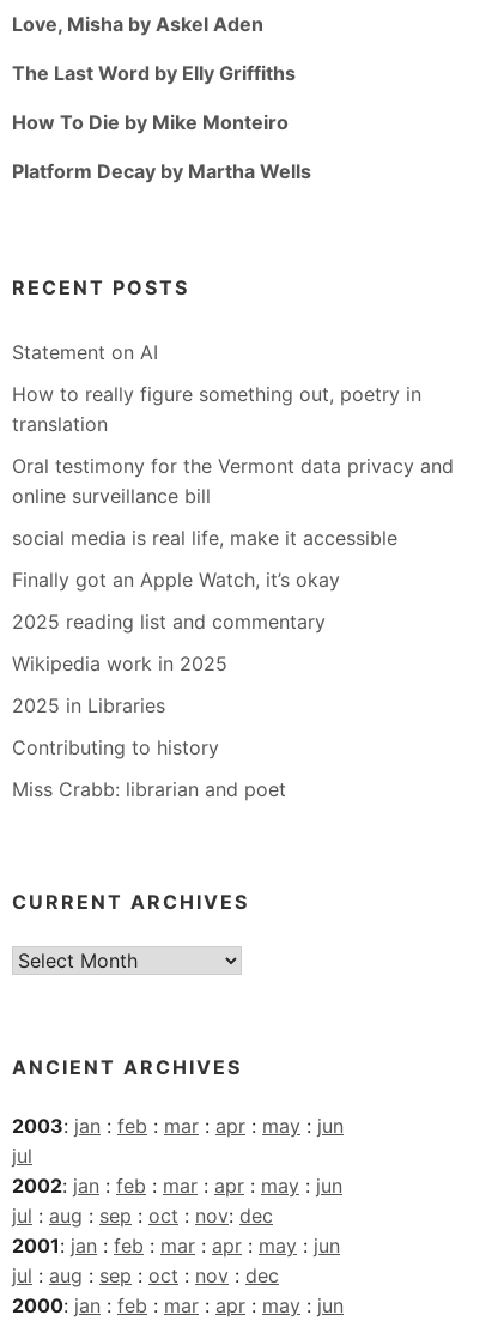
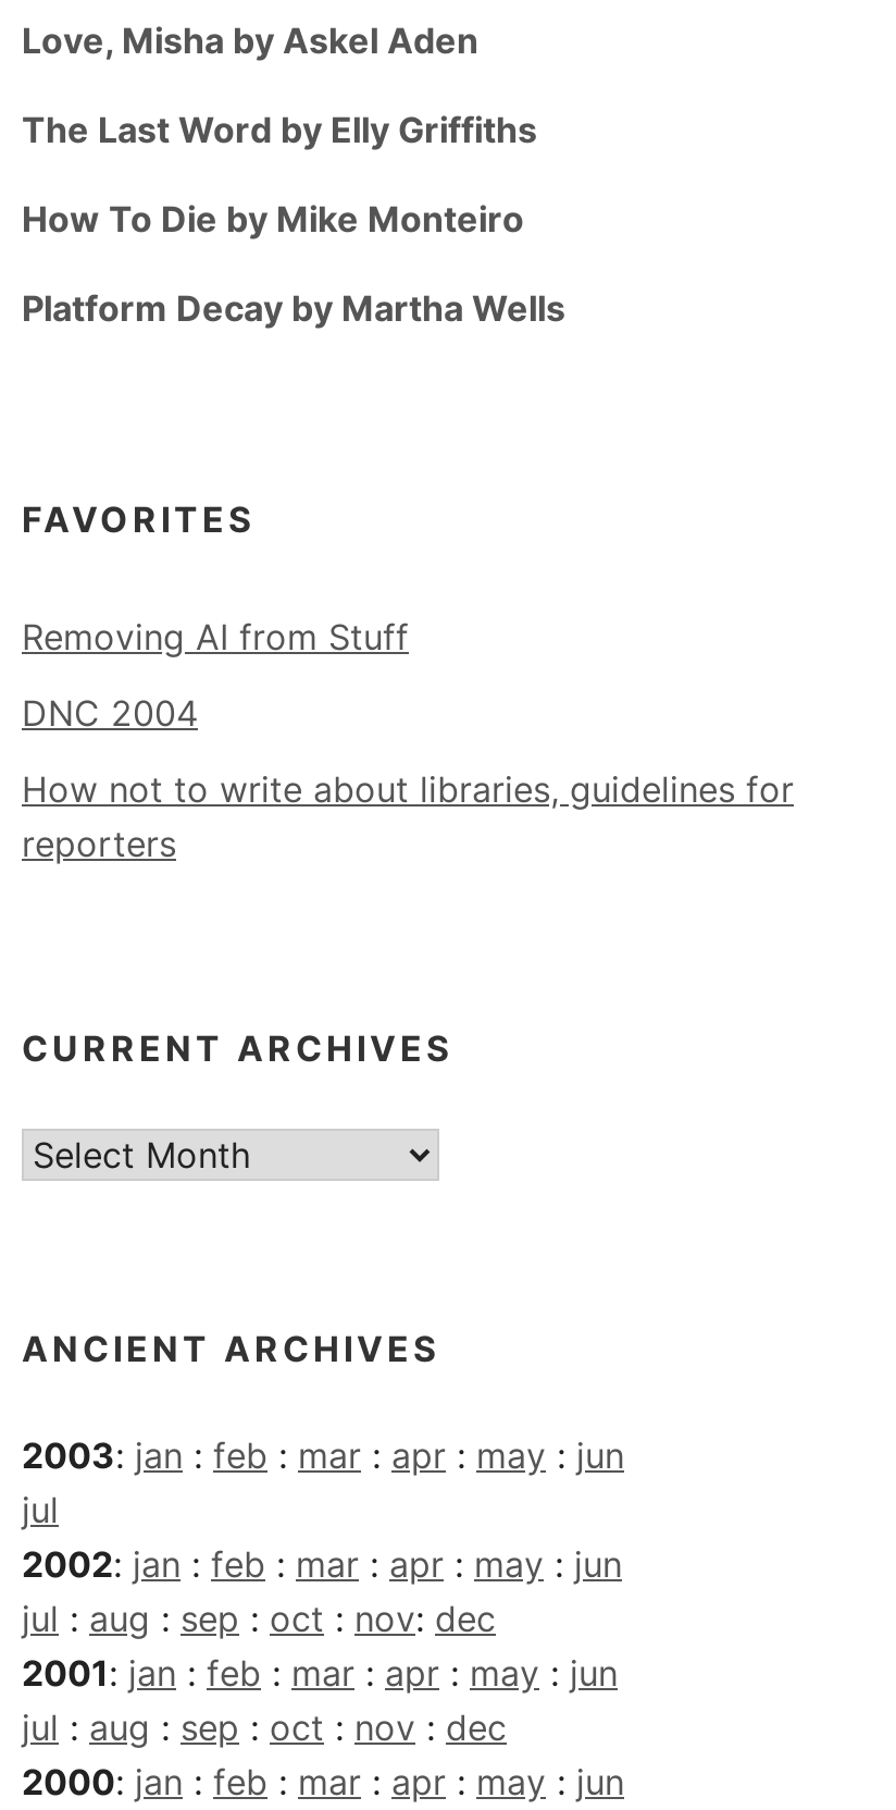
[12,275,454,801] RECENT POSTS | Statement on AI | How to really figure something out, poetry in | translation | Oral testimony for the Vermont data privacy and | online surveillance bill | social media is real life, make it accessible | Finally got an Apple Watch, it’s okay | 2025 reading list and commentary | Wikipedia work in 2025 | 2025 in Libraries | Contributing to history | Miss Crabb: librarian and poet -> [22,497,794,865] FAVORITES | Removing AI from Stuff | DNC 2004 | How not to write about libraries, guidelines for | reporters

